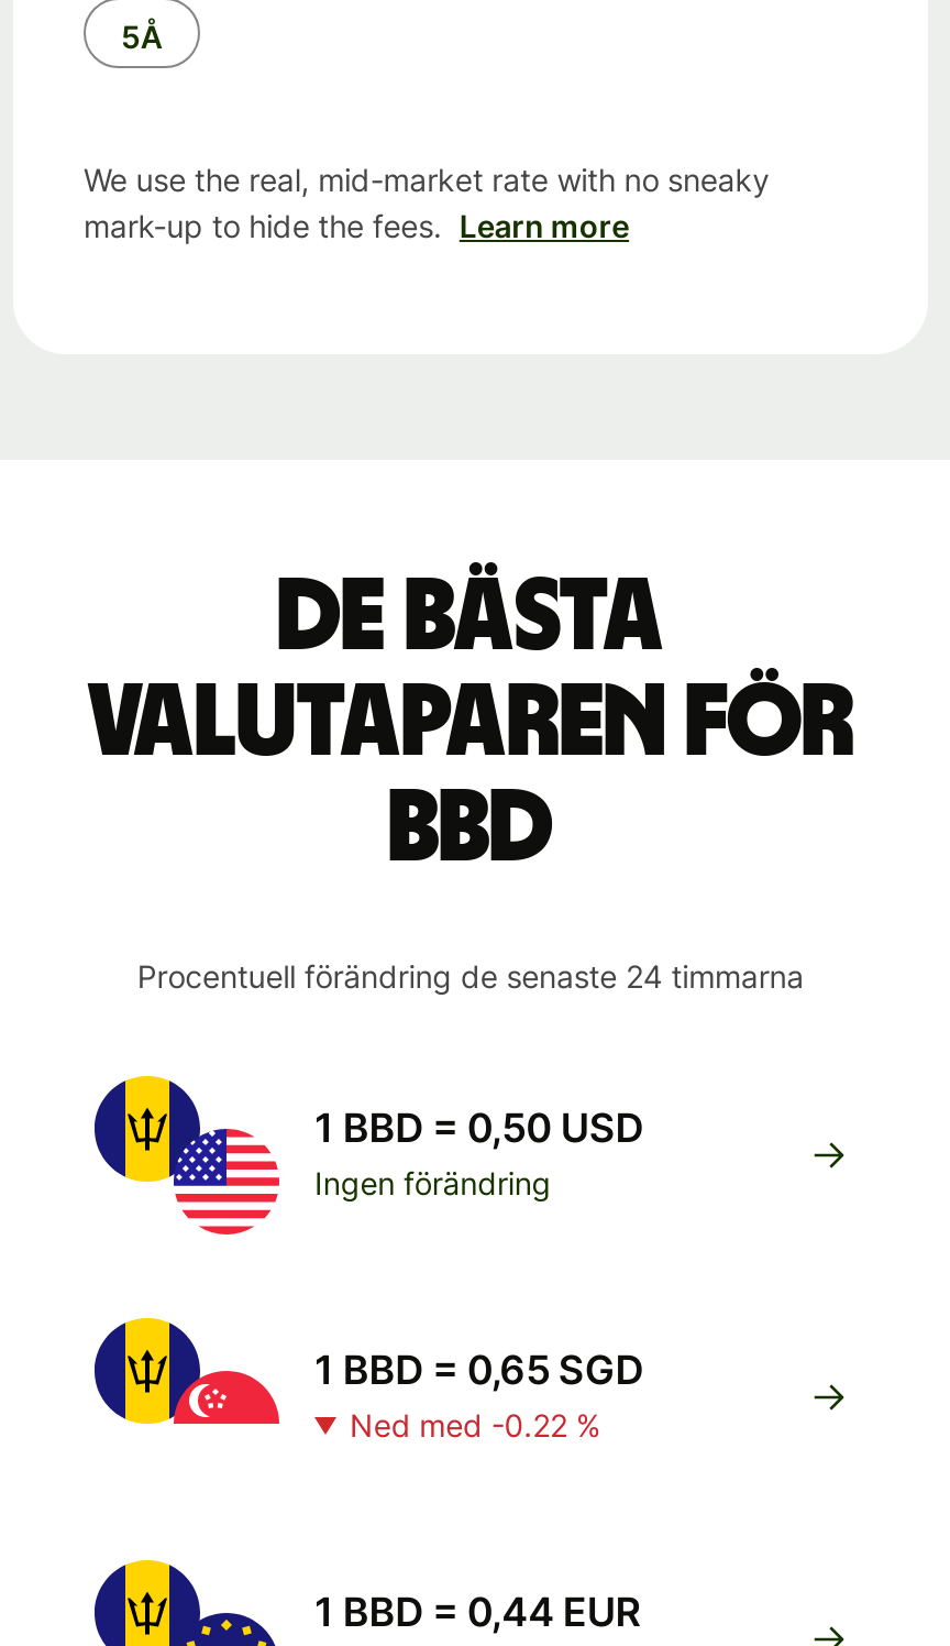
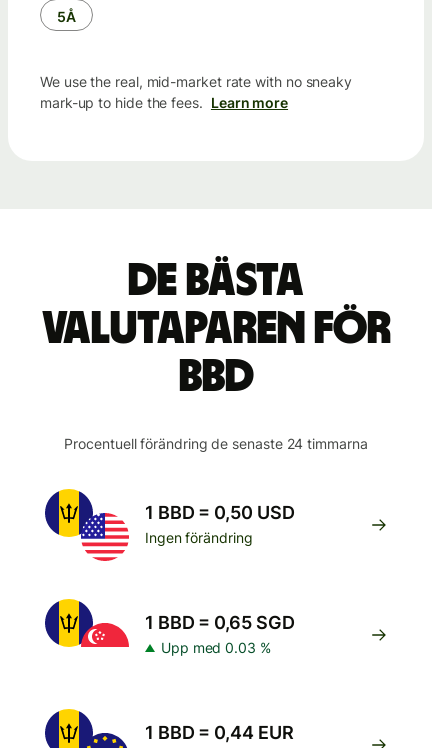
[350,1406,600,1444] Ned med -0.22 % -> [161,639,271,656] Upp med 0.03 %

